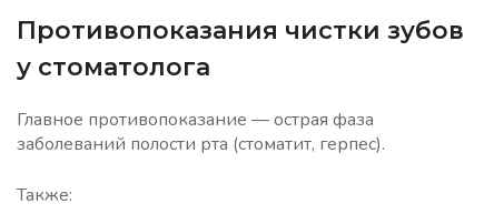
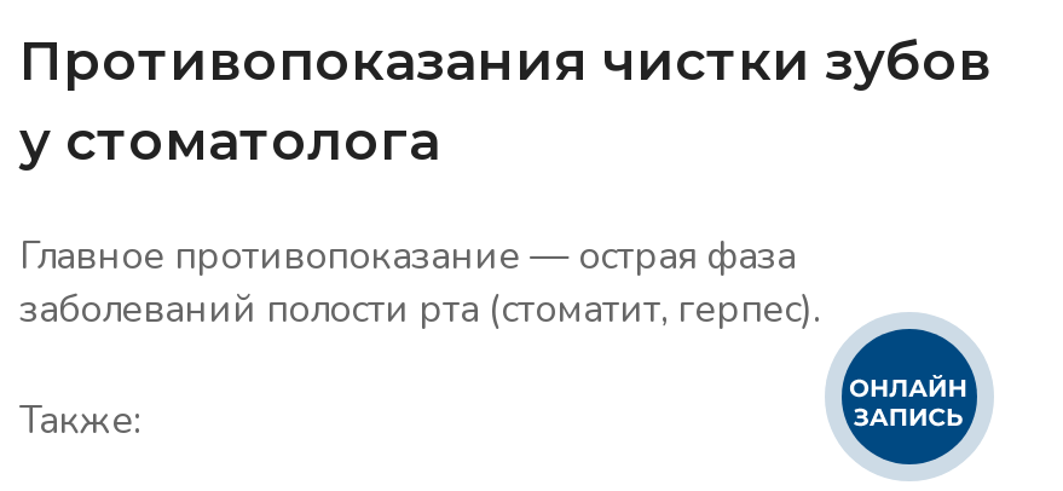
none -> [825,313,994,480] [image]

